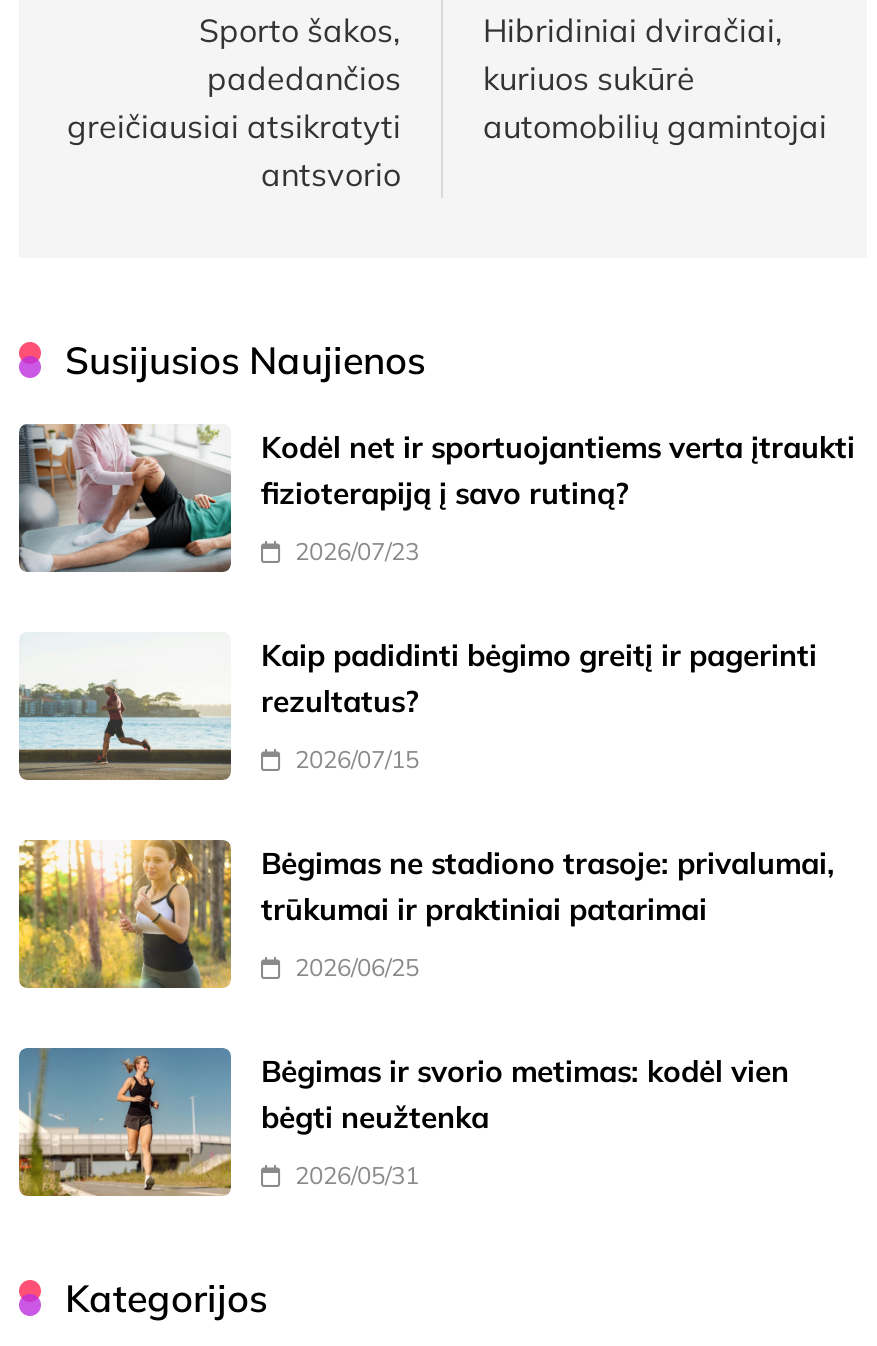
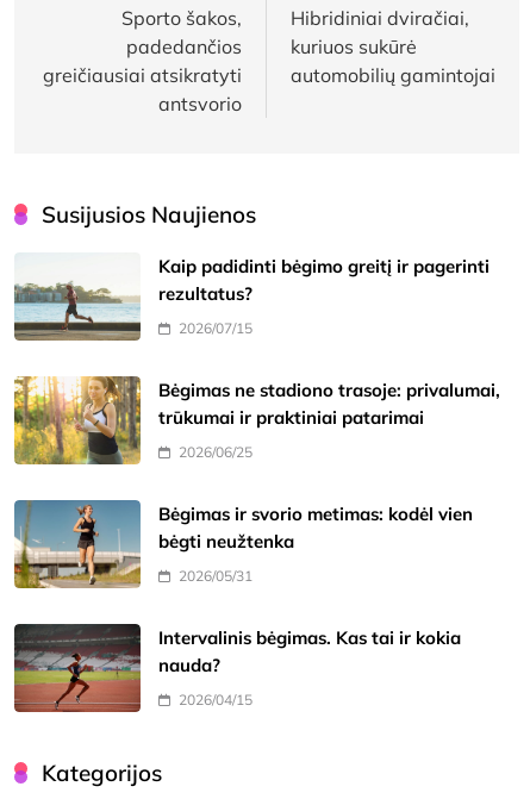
[17,422,855,572] [image] | Kodėl net ir sportuojantiems verta įtraukti | fizioterapiją į savo rutiną? | 2026/07/23 -> none
moved [15,637,835,1191] -> [12,255,500,585]: [image] | Kaip padidinti bėgimo greitį ir pagerinti | rezultatus? | ... | bėgti neužtenka | 2026/05/31
none -> [13,623,461,713] [image] | Intervalinis bėgimas. Kas tai ir kokia | nauda? | 2026/04/15

